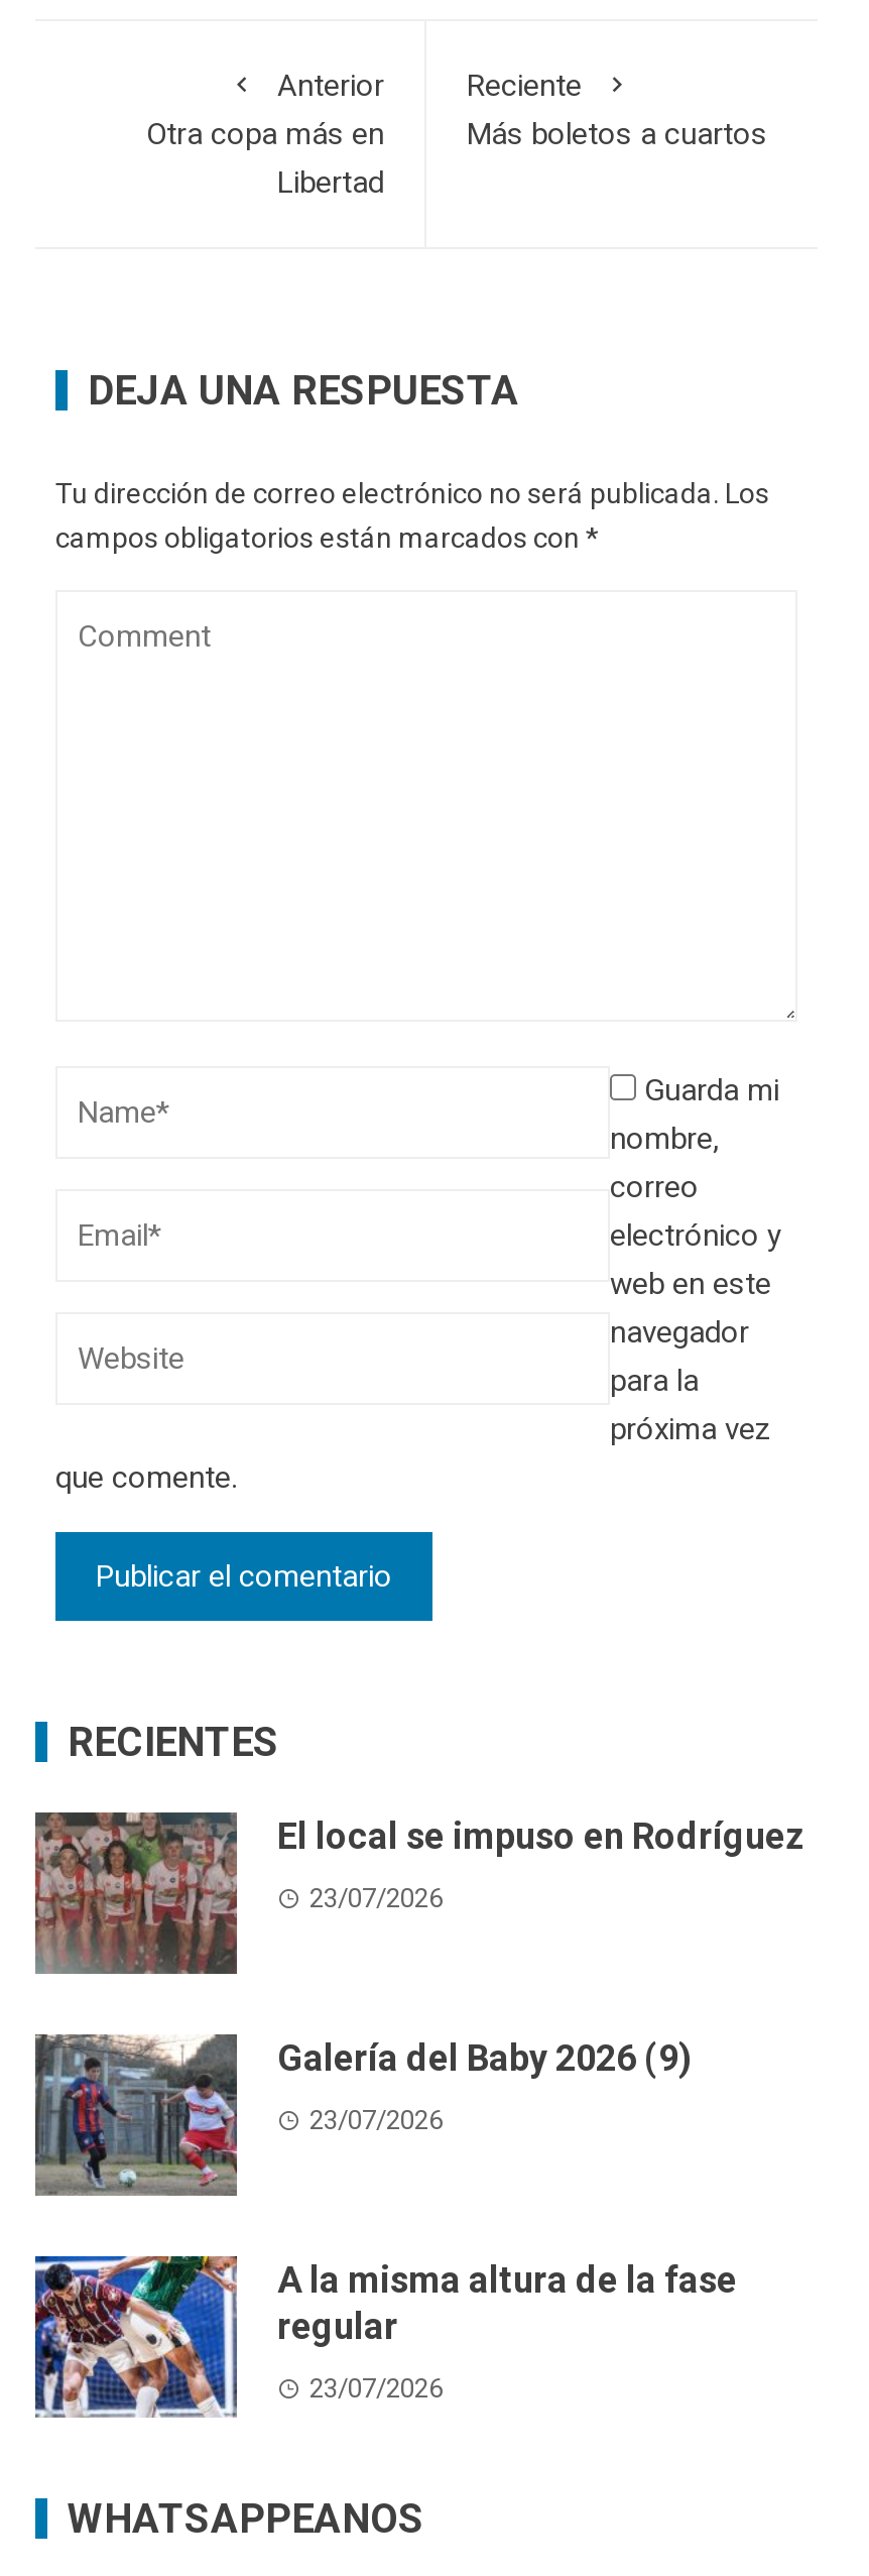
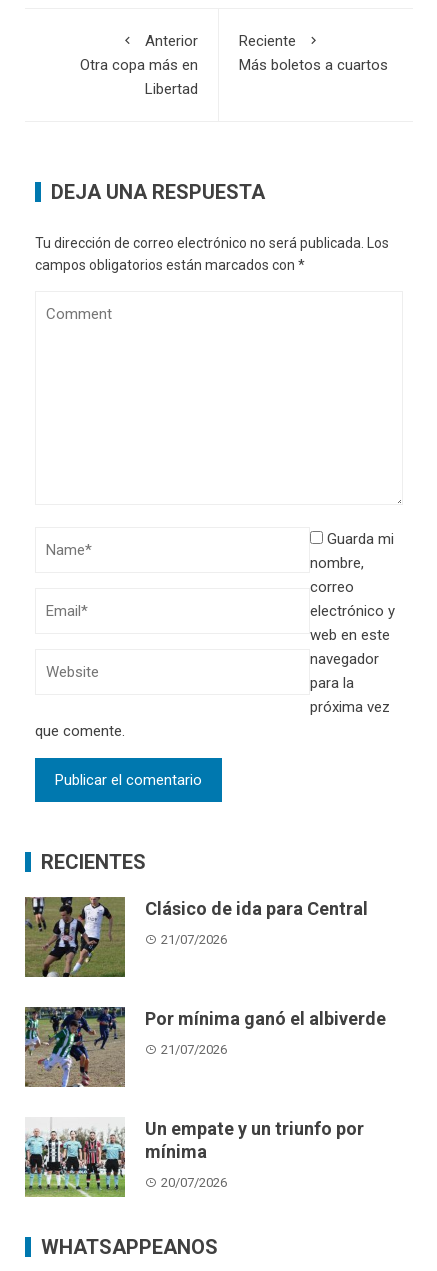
[35,1810,805,1974] [image] | El local se impuso en Rodríguez -> [25,896,368,978] [image] | Clásico de ida para Central
[309,1884,443,1914] 23/07/2026 -> [161,932,227,947] 21/07/2026
[33,2034,693,2196] [image] | Galería del Baby 2026 (9) -> [24,1006,386,1087] [image] | Por mínima ganó el albiverde
[309,2106,443,2136] 23/07/2026 -> [161,1042,227,1057] 21/07/2026
[33,2254,737,2418] [image] | A la misma altura de la fase | regular -> [24,1117,364,1198] [image] | Un empate y un triunfo por | mínima
[309,2374,443,2404] 23/07/2026 -> [161,1175,227,1190] 20/07/2026

